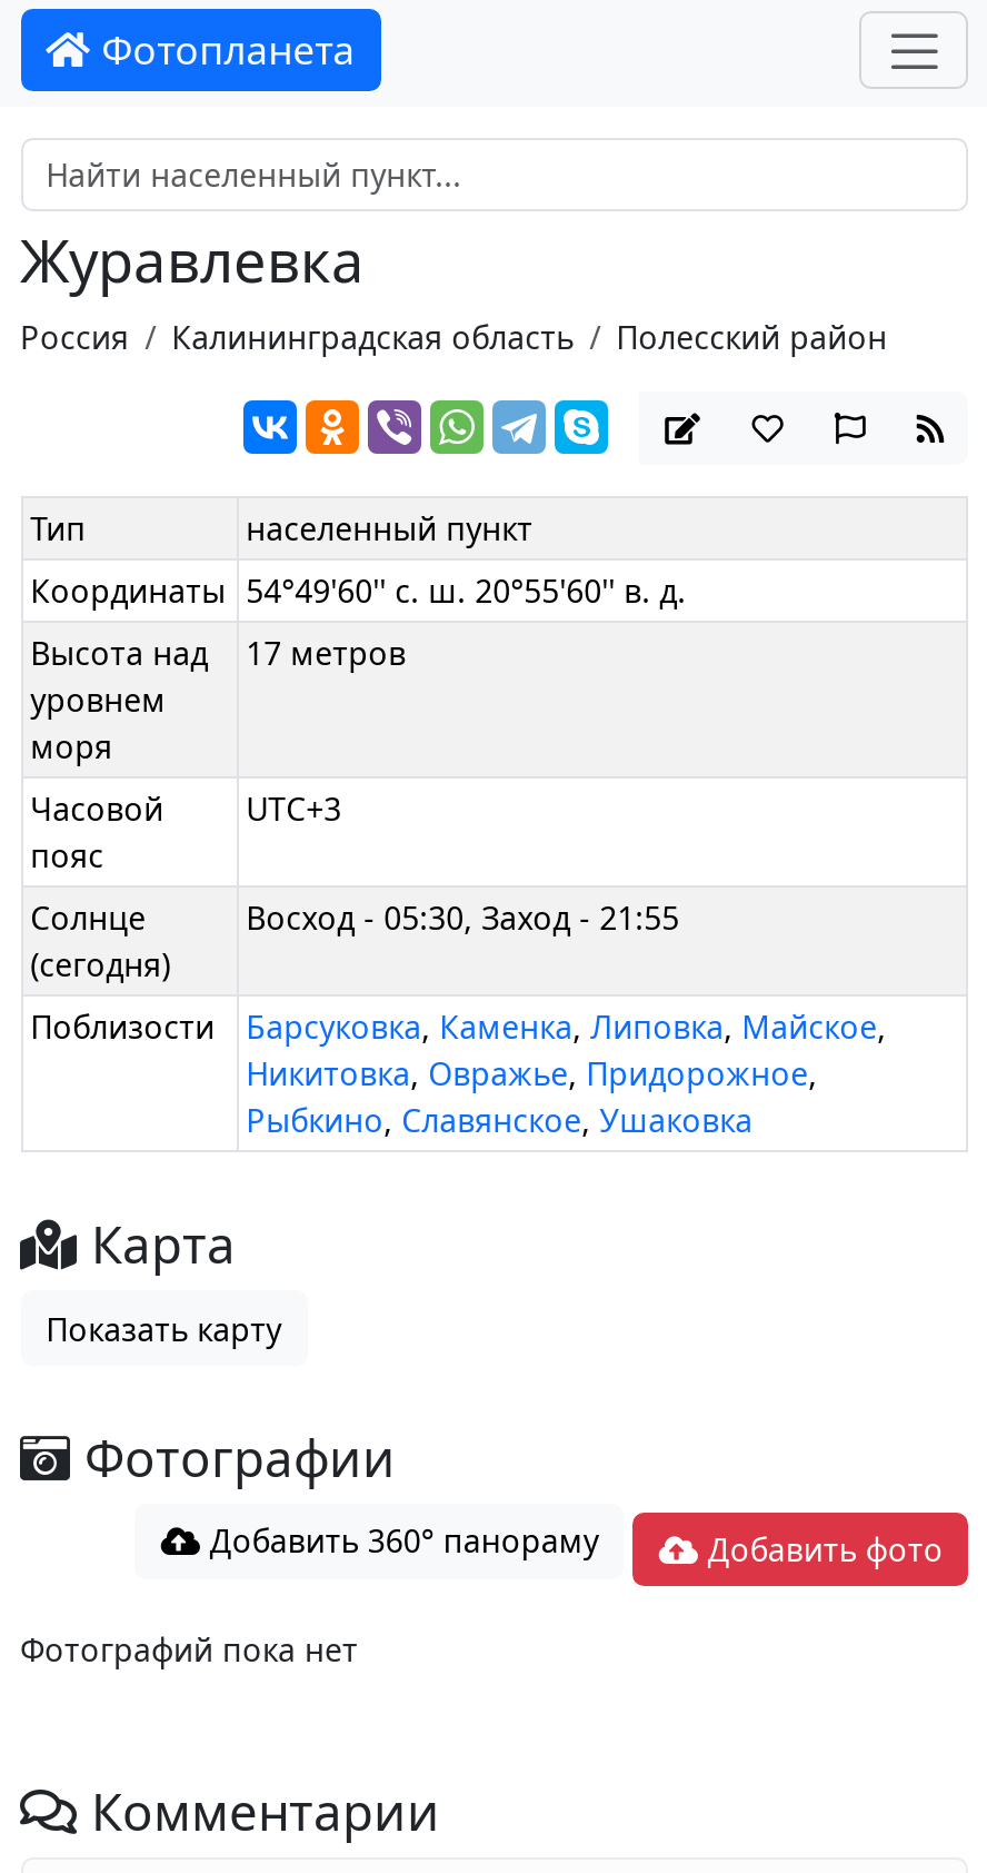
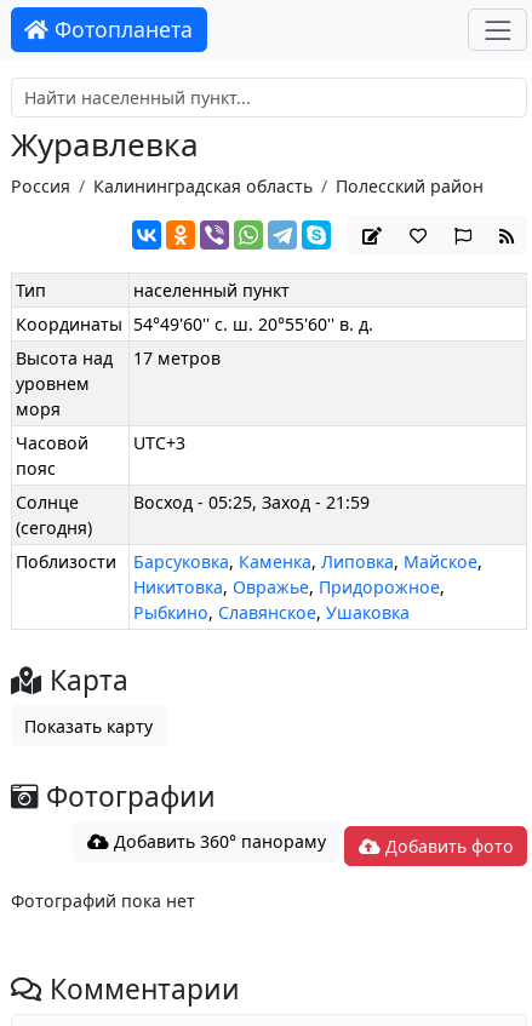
[246,897,679,939] Восход - 05:30, Заход - 21:55 -> [133,491,370,514] Восход - 05:25, Заход - 21:59

